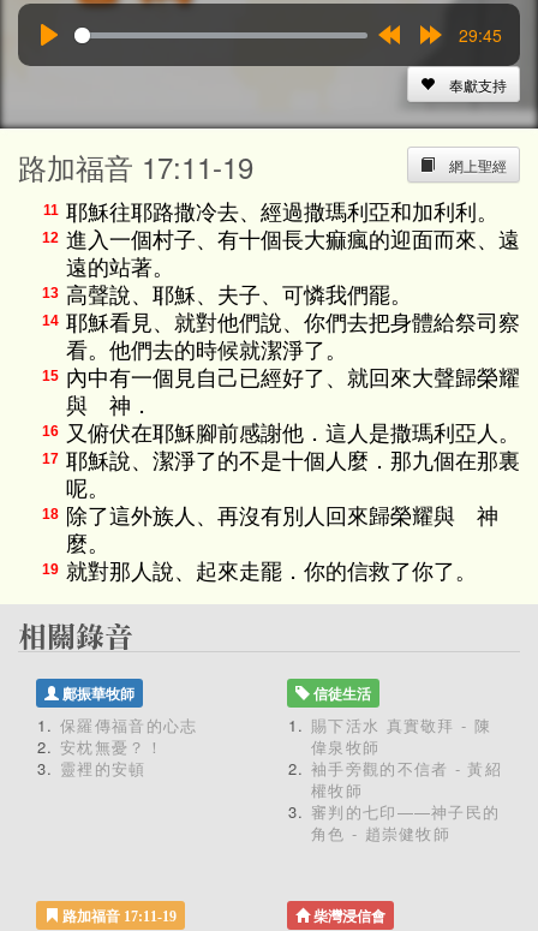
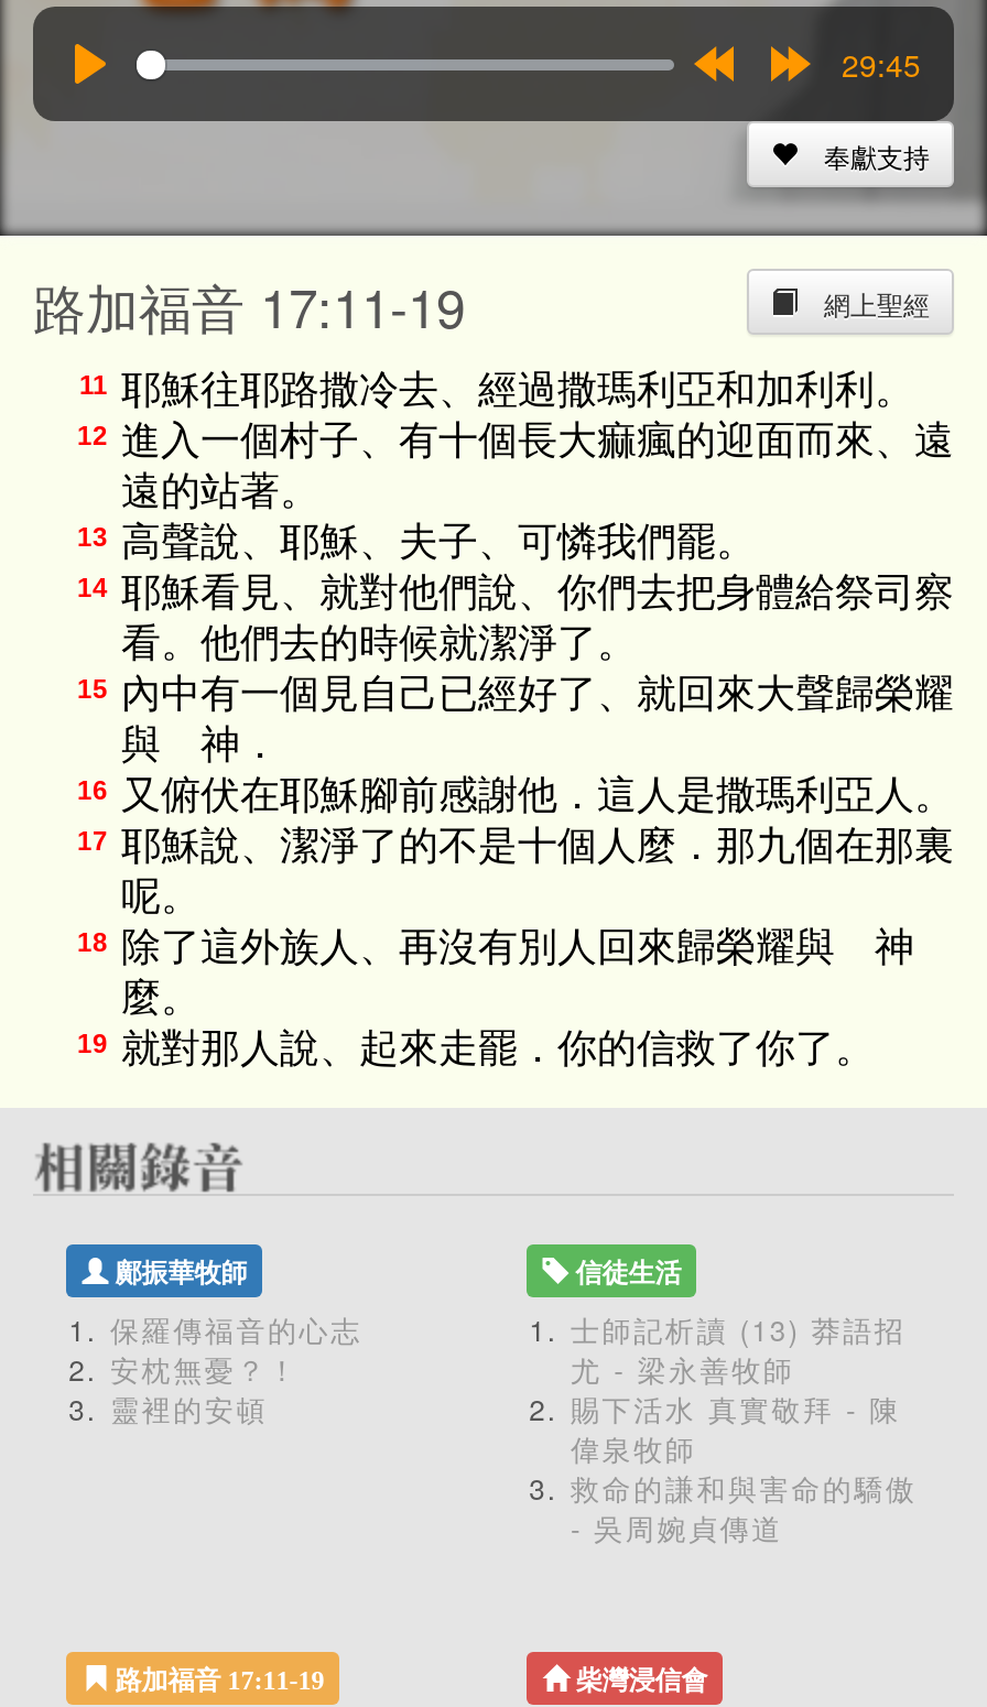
moved [311,714,491,758] -> [571,1388,901,1469]: 賜下活水 真實敬拜 - 陳 | 偉泉牧師
none -> [571,1308,906,1390] 士師記析讀 (13) 莽語招 | 尤 - 梁永善牧師
[311,757,502,845] 袖手旁觀的不信者 - 黃紹 | 權牧師 | 審判的七印——神子民的 | 角色 - 趙崇健牧師 -> [571,1467,917,1548] 救命的謙和與害命的驕傲 | - 吳周婉貞傳道

